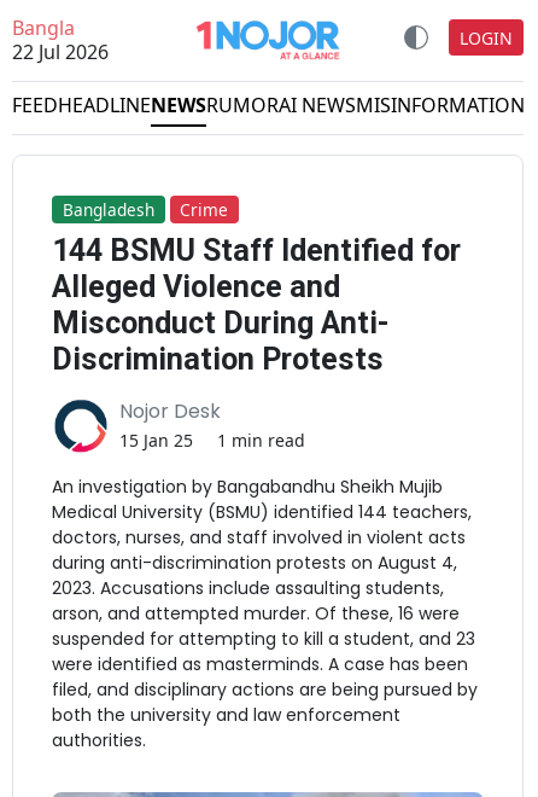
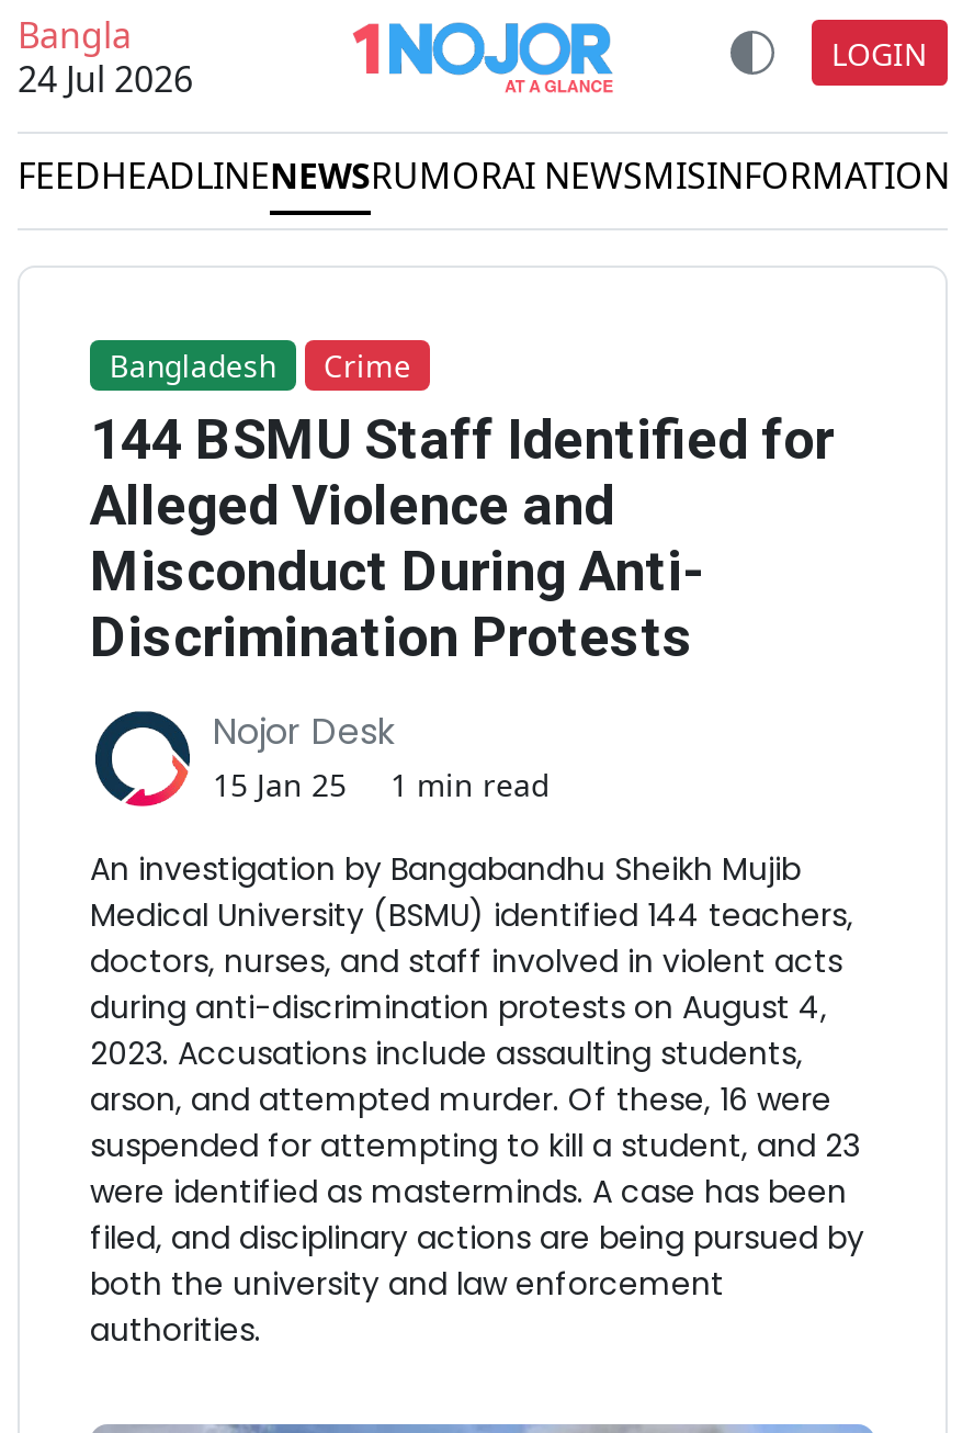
[12,39,109,65] 22 Jul 2026 -> [18,55,193,103] 24 Jul 2026

